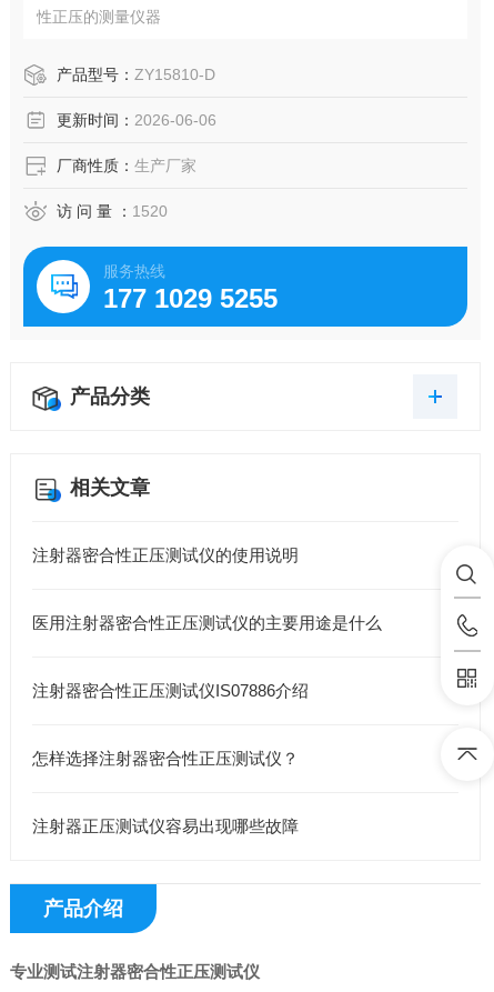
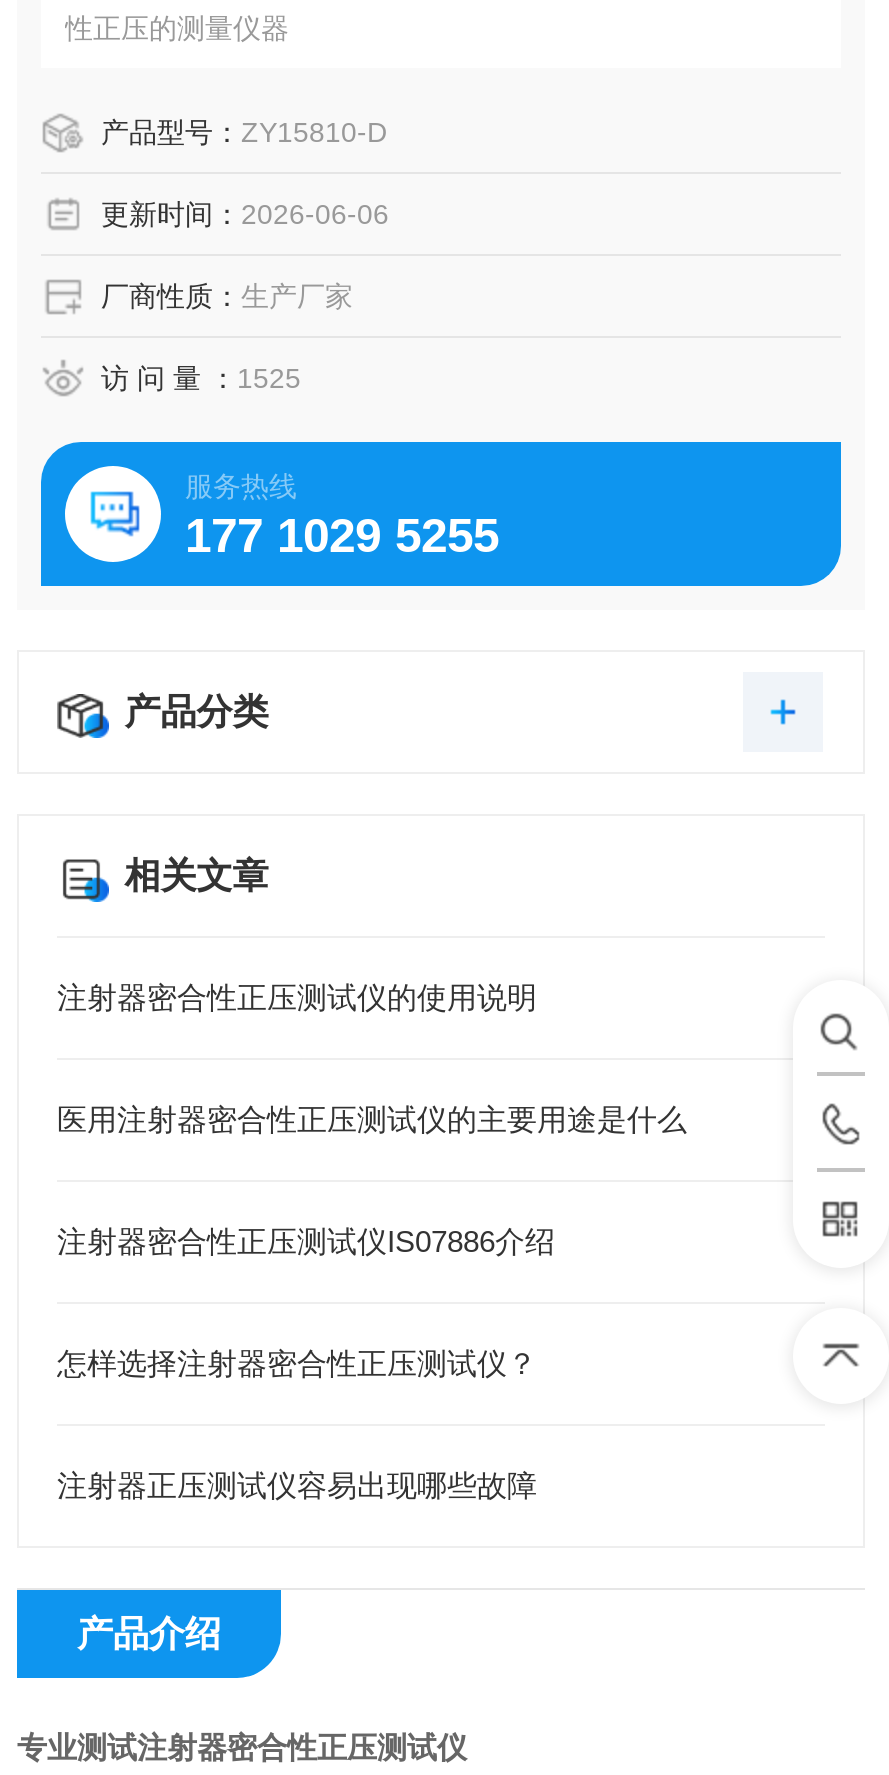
[57,202,168,220] 访 问 量 ：1520 -> [101,361,301,393] 访 问 量 ：1525

